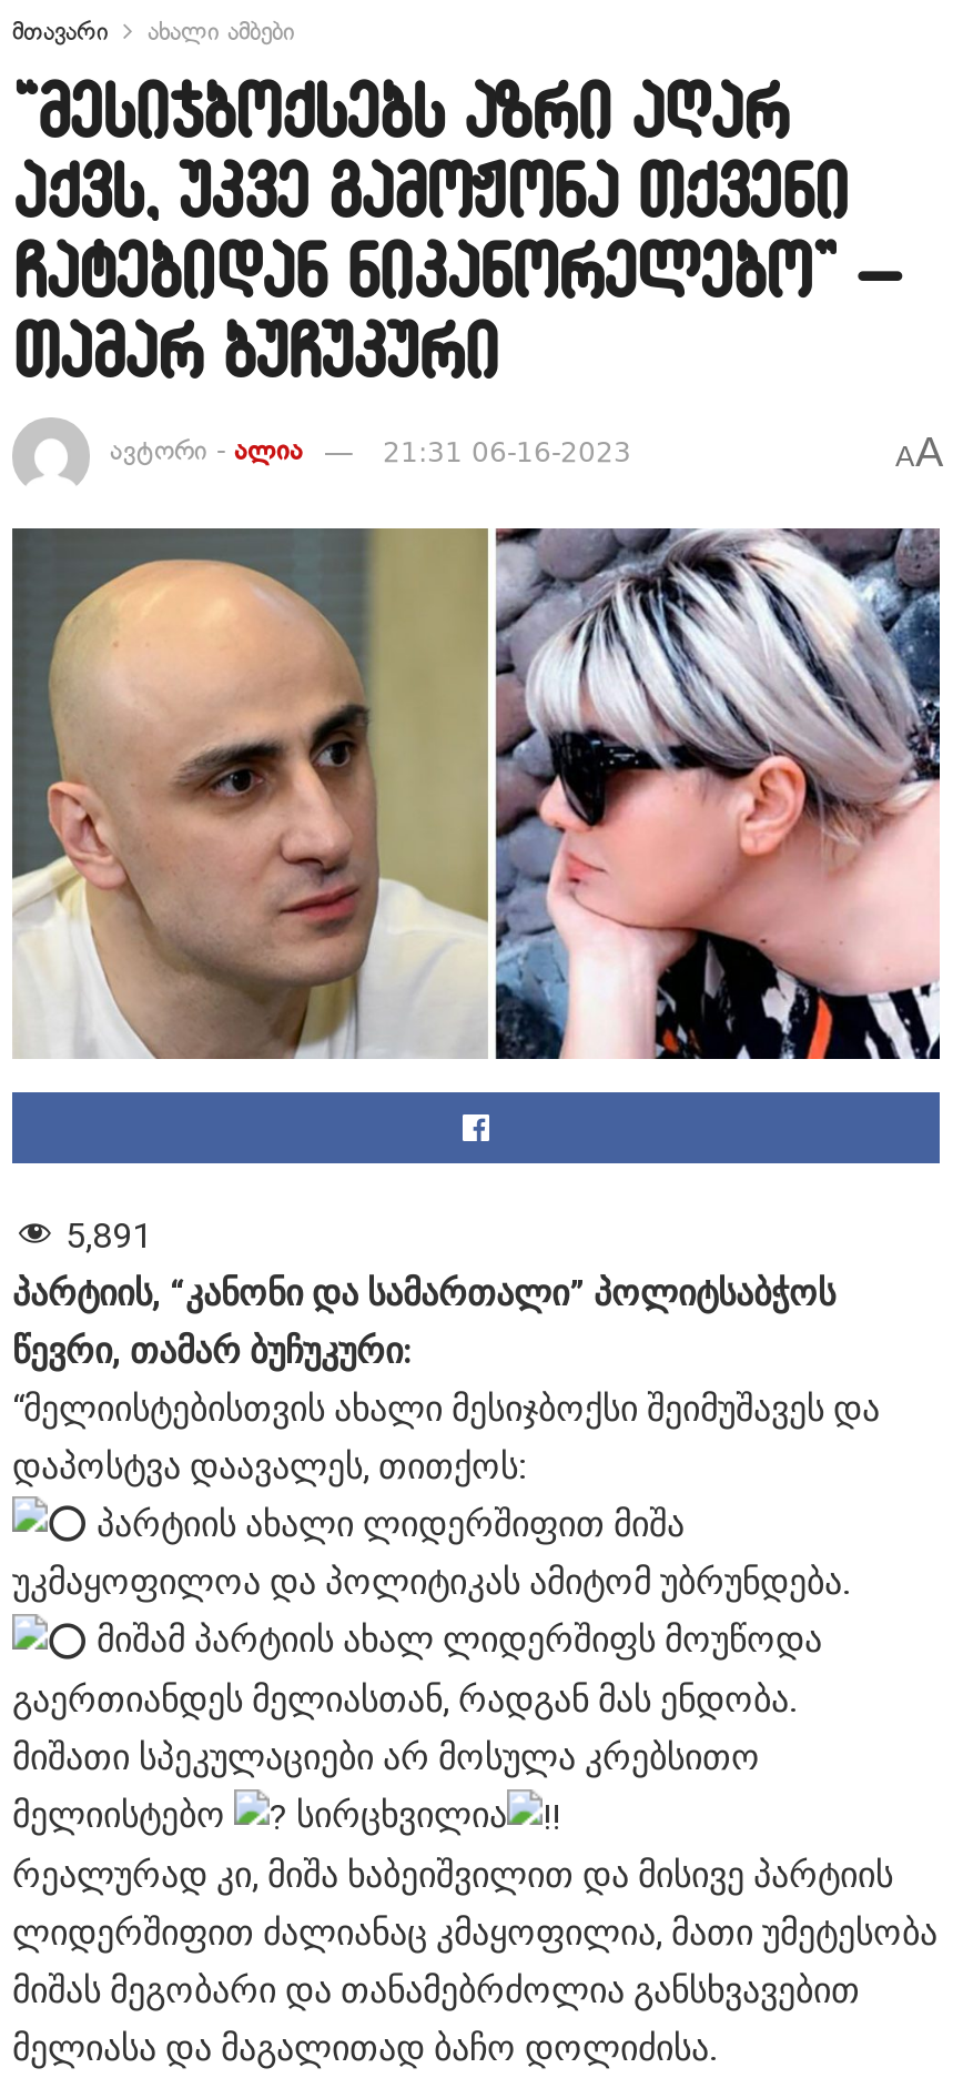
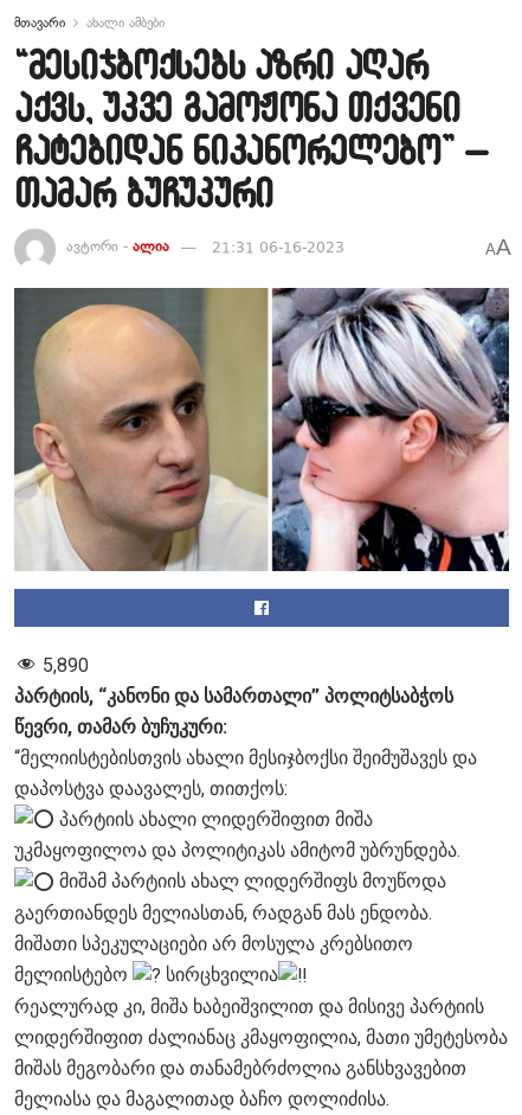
[65,1213,152,1256] 5,891 -> [43,654,89,676] 5,890

